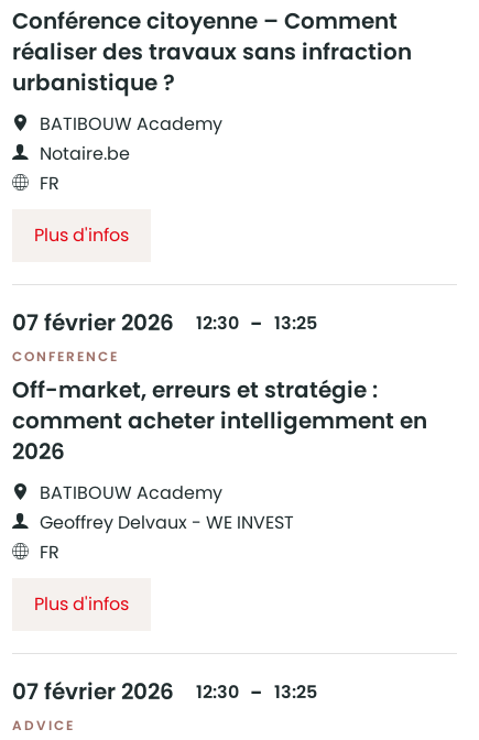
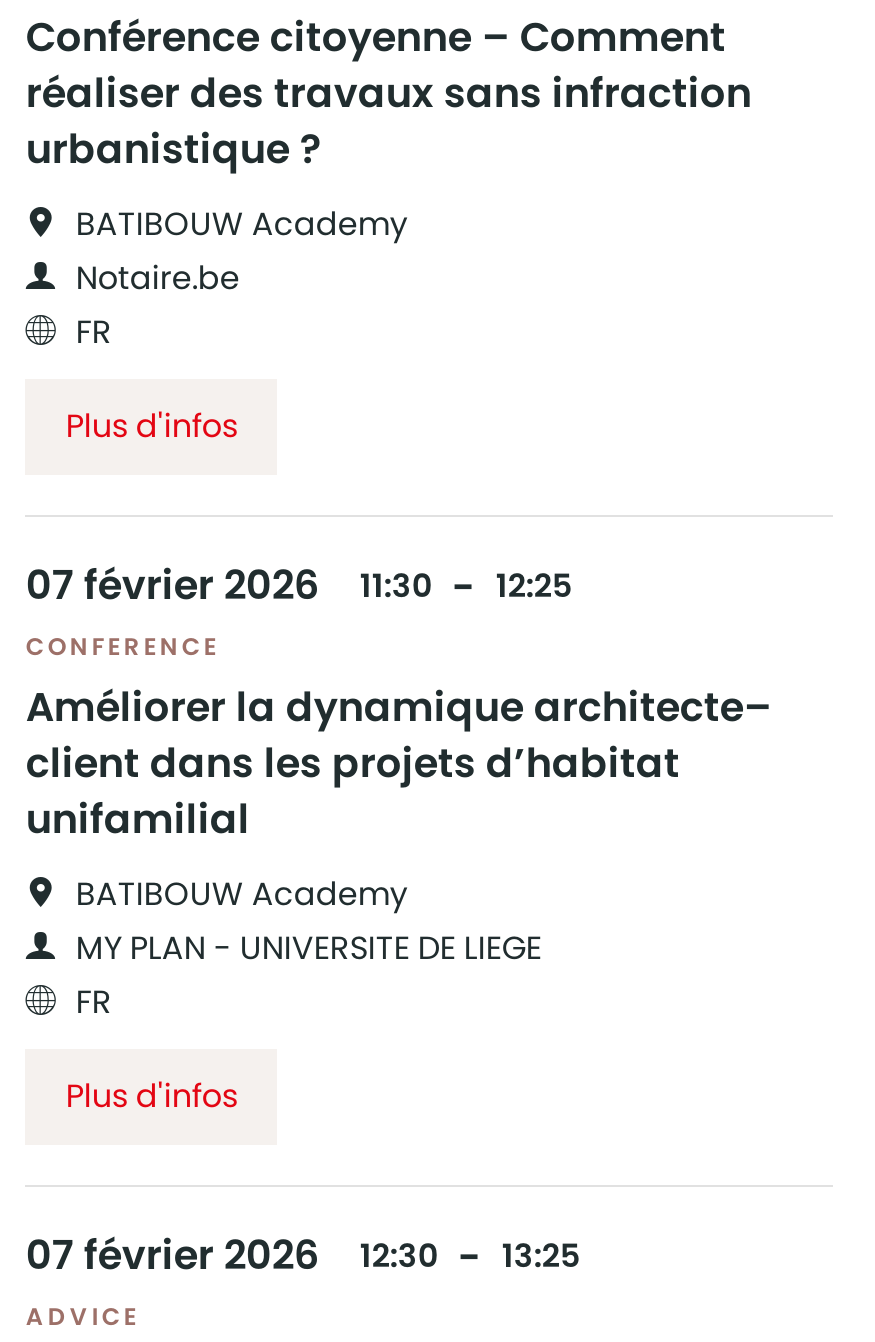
[196,310,239,335] 12:30 -> [360,562,432,608] 11:30
[275,310,318,335] 13:25 -> [496,562,572,608] 12:25
[13,374,428,467] Off-market, erreurs et stratégie : | comment acheter intelligemment en | 2026 -> [26,679,772,847] Améliorer la dynamique architecte– | client dans les projets d’habitat | unifamilial
[40,510,294,535] Geoffrey Delvaux - WE INVEST -> [76,925,542,971] MY PLAN - UNIVERSITE DE LIEGE

